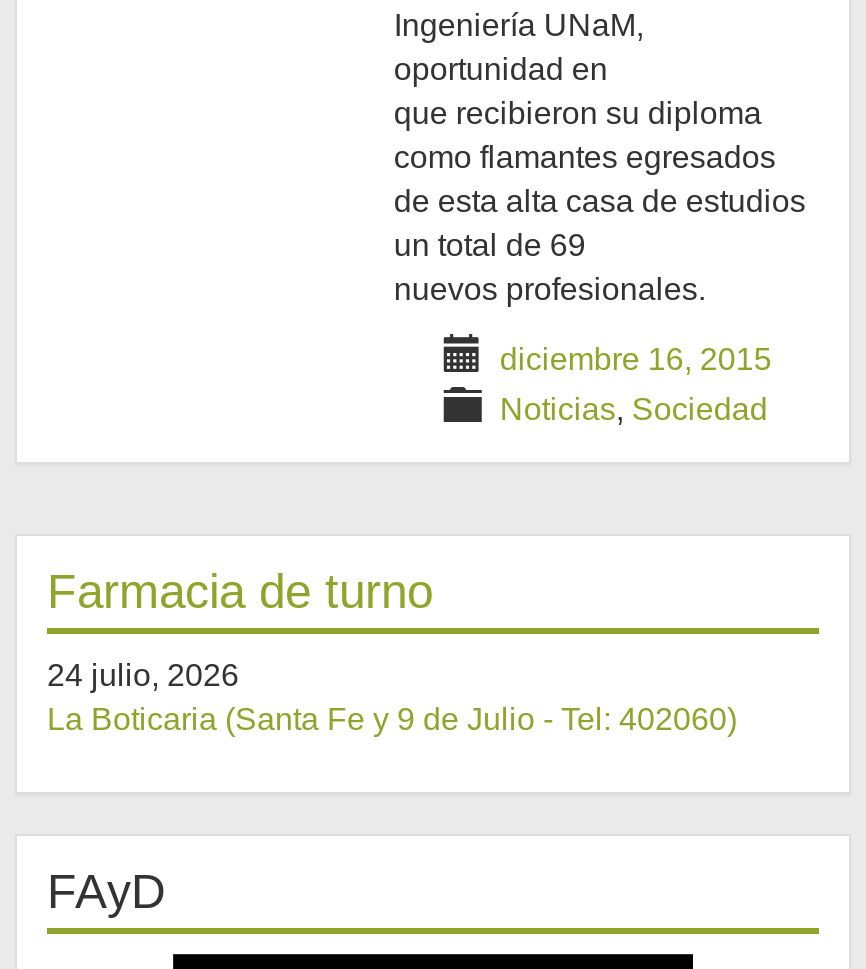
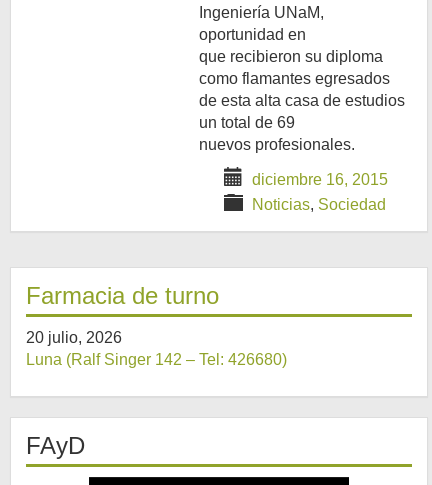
[47,658,737,736] 24 julio, 2026 | La Boticaria (Santa Fe y 9 de Julio - Tel: 402060) -> [26,329,287,368] 20 julio, 2026 | Luna (Ralf Singer 142 – Tel: 426680)

